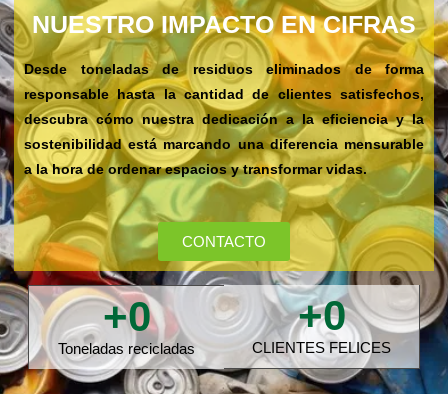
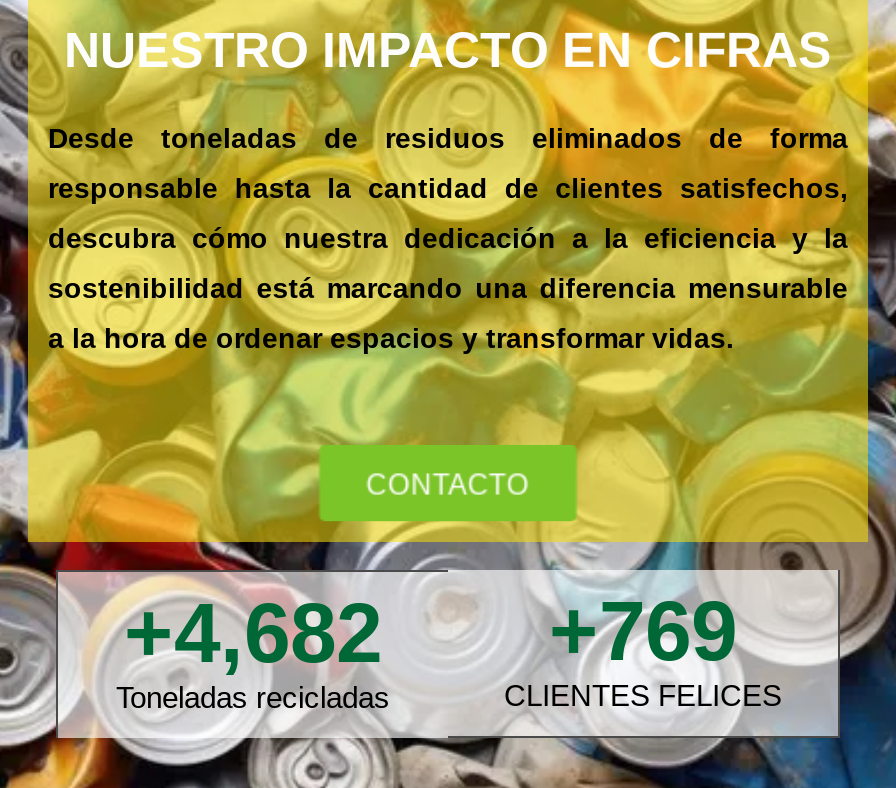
[102,293,150,340] +0 -> [124,587,382,681] +4,682
[297,292,345,339] +0 -> [549,585,737,679] +769

